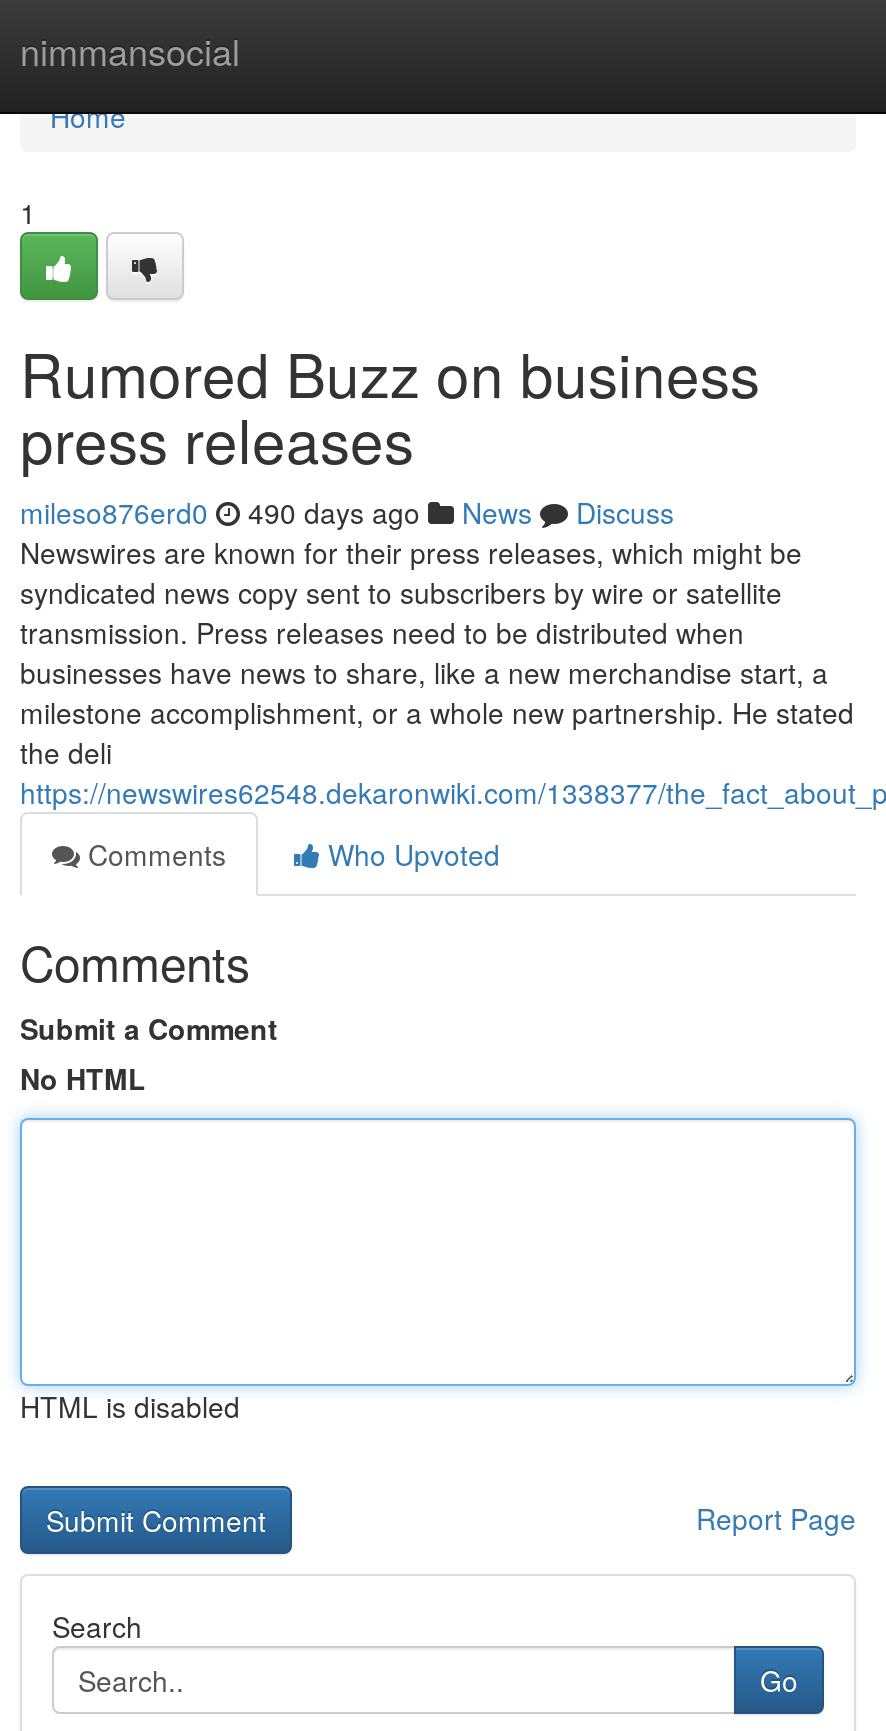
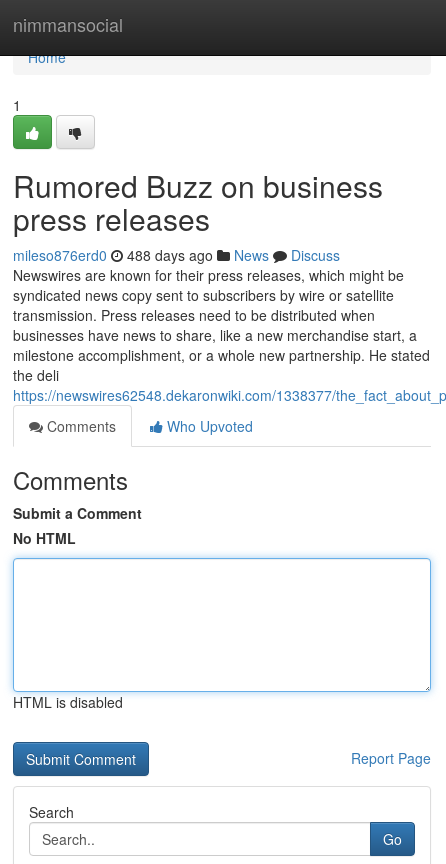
[20,492,674,532] mileso876erd0 490 days ago News Discuss -> [13,245,340,265] mileso876erd0 488 days ago News Discuss

